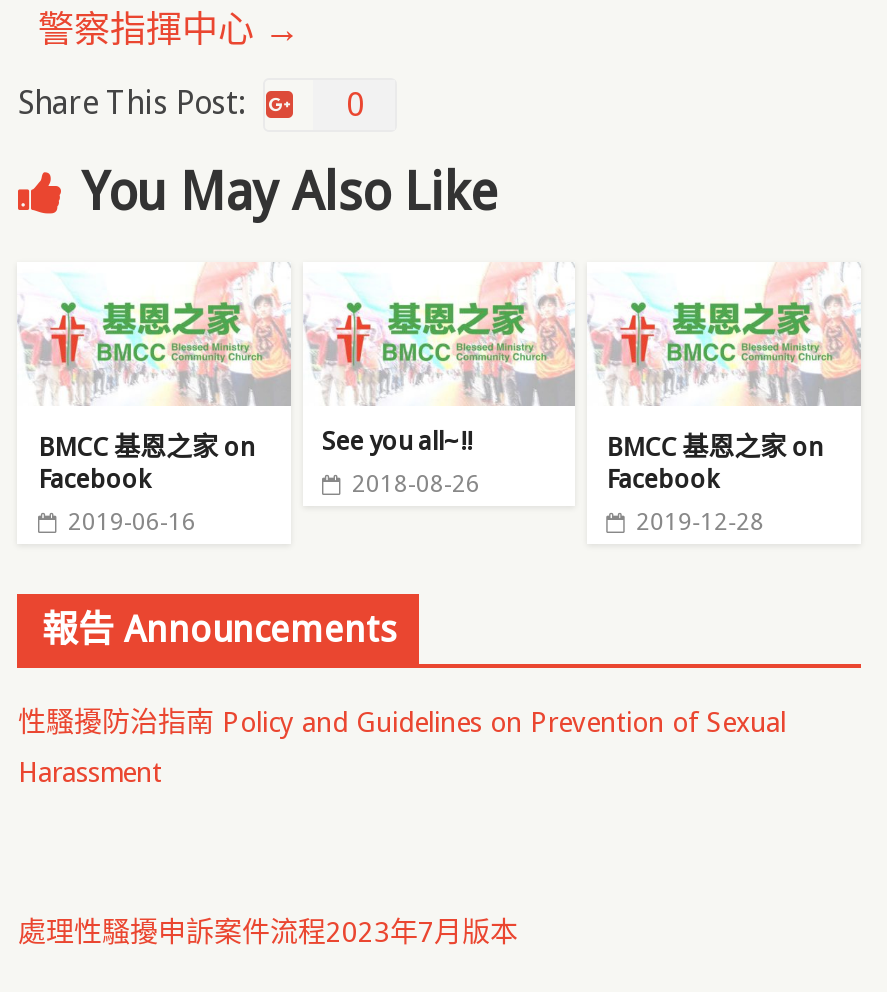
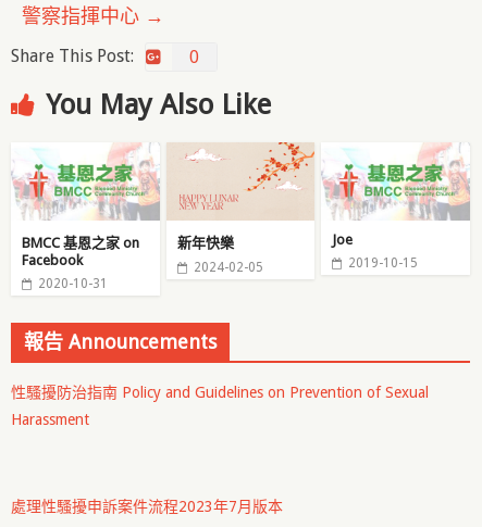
[305,262,575,456] [image] | See you all~!! -> [166,141,316,251] [image] | 新年快樂
[606,432,822,494] BMCC 基恩之家 on | Facebook -> [332,232,352,248] Joe
[352,470,480,498] 2018-08-26 -> [193,260,263,275] 2024-02-05
[68,508,196,536] 2019-06-16 -> [39,276,108,291] 2020-10-31
[636,508,764,536] 2019-12-28 -> [348,255,417,271] 2019-10-15

